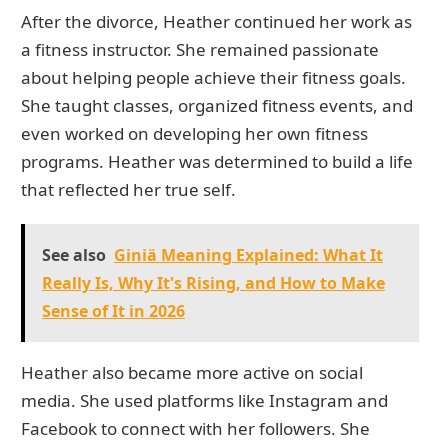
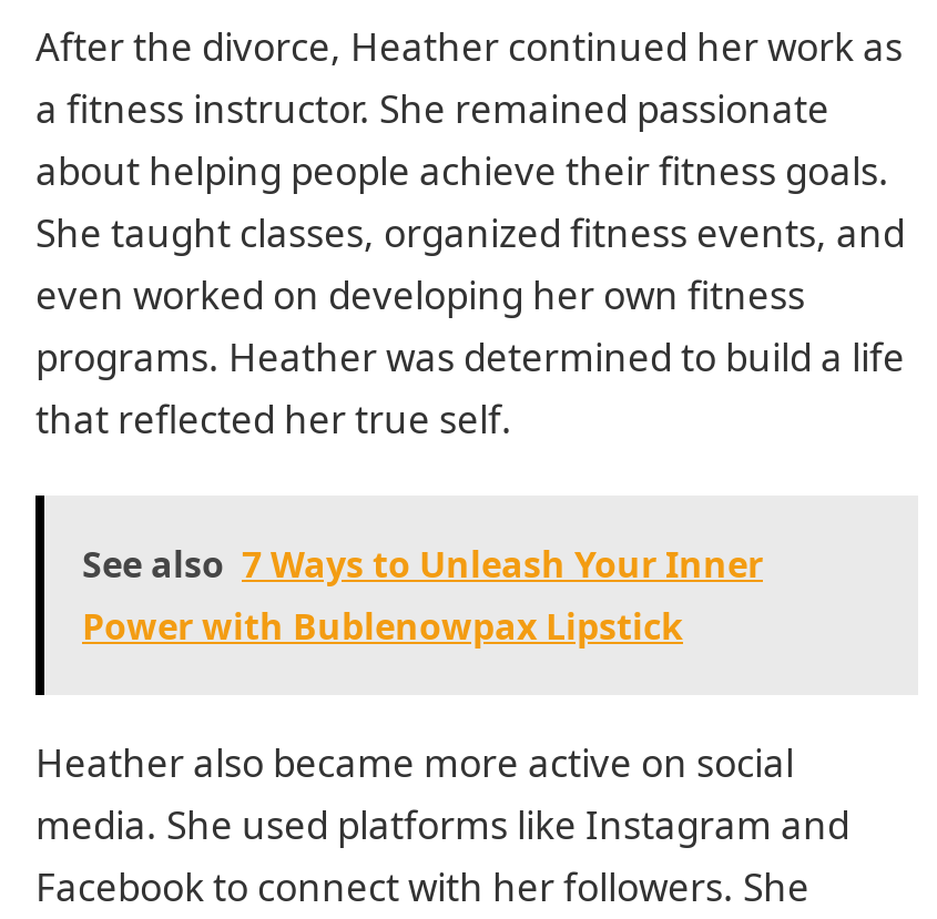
[42,244,385,322] See also Giniä Meaning Explained: What It | Really Is, Why It's Rising, and How to Make | Sense of It in 2026 -> [82,541,763,651] See also 7 Ways to Unleash Your Inner | Power with Bublenowpax Lipstick

